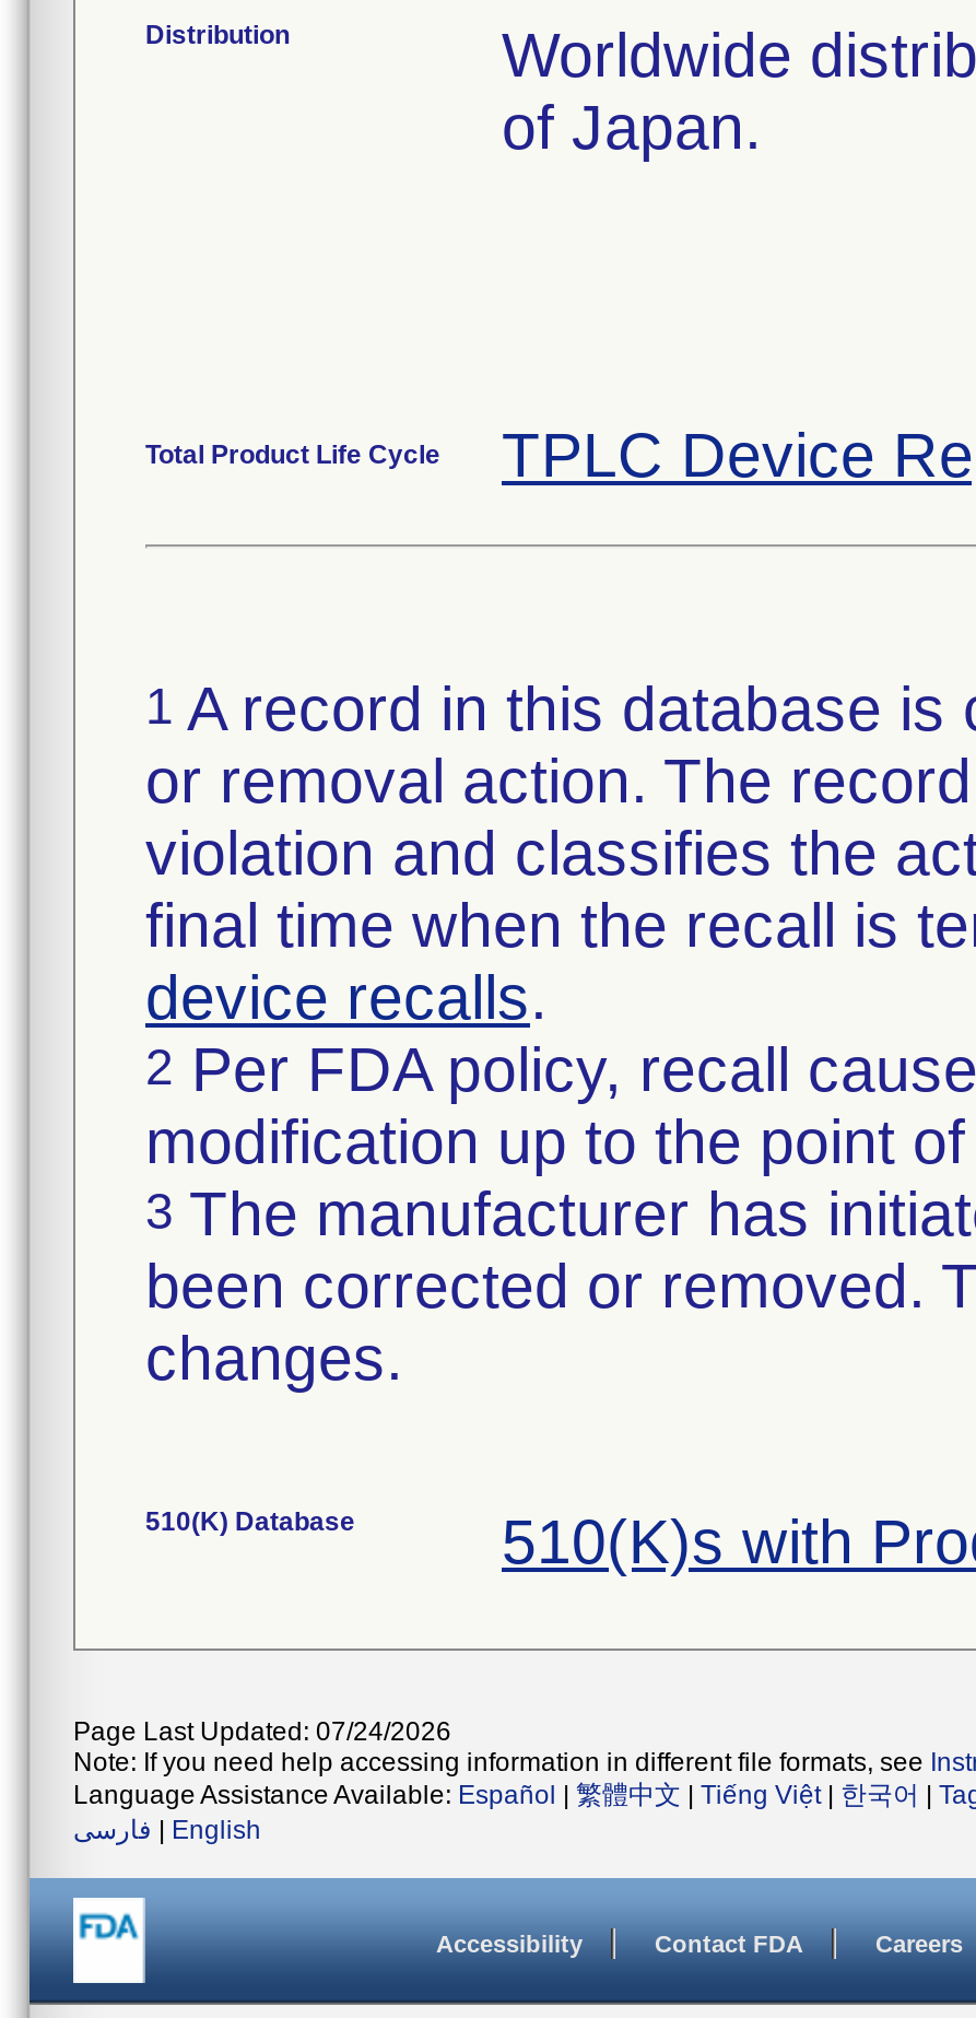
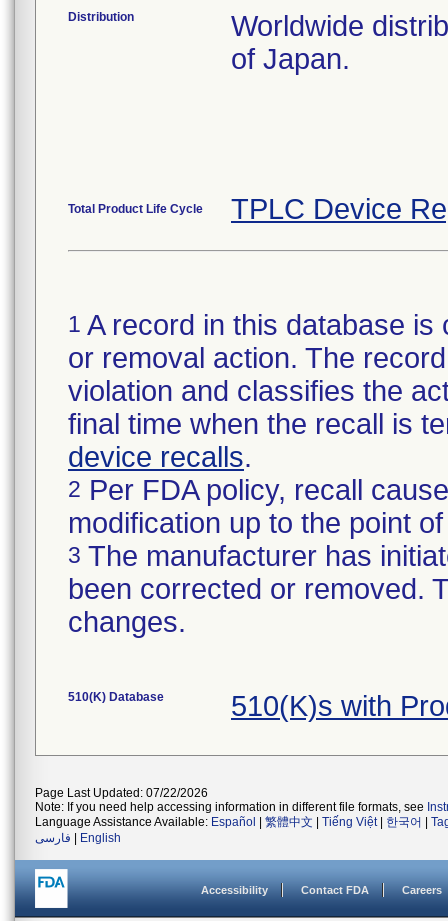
[73,1716,451,1747] Page Last Updated: 07/24/2026 -> [35,786,208,800] Page Last Updated: 07/22/2026

